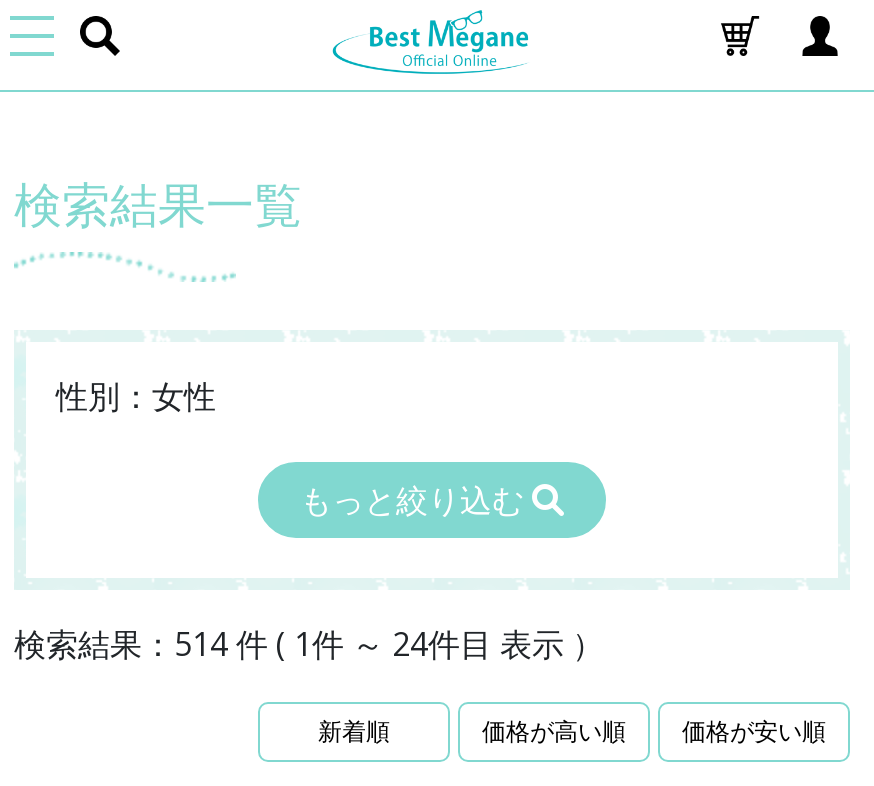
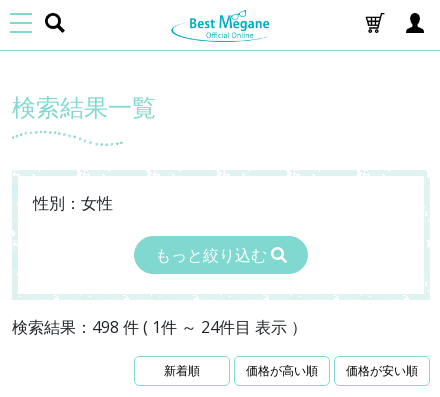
[14,622,604,666] 検索結果：514 件 ( 1件 ～ 24件目 表示 ） -> [12,316,307,338] 検索結果：498 件 ( 1件 ～ 24件目 表示 ）

